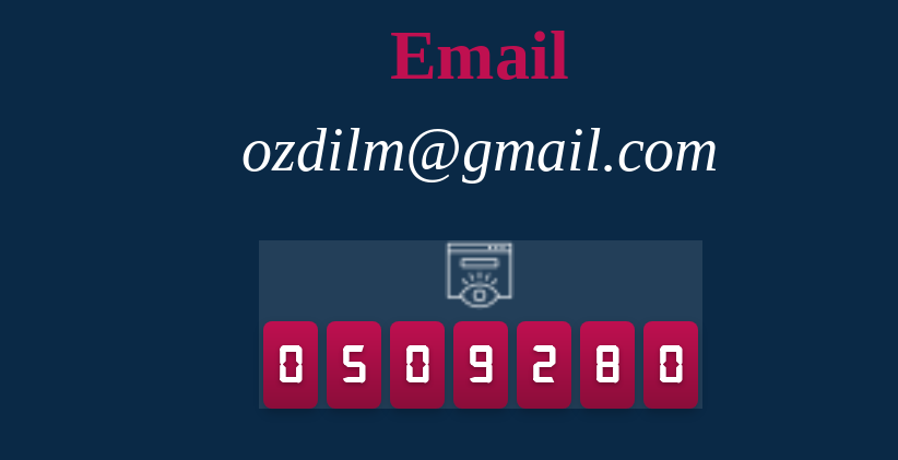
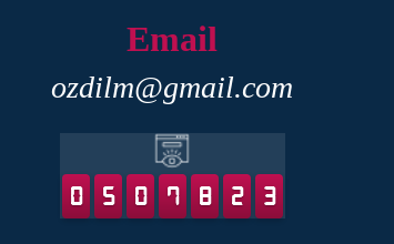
[468,337,555,394] 9 | 2 -> [166,182,178,211] 7
[658,337,682,394] 0 -> [230,182,275,211] 2 | 3

